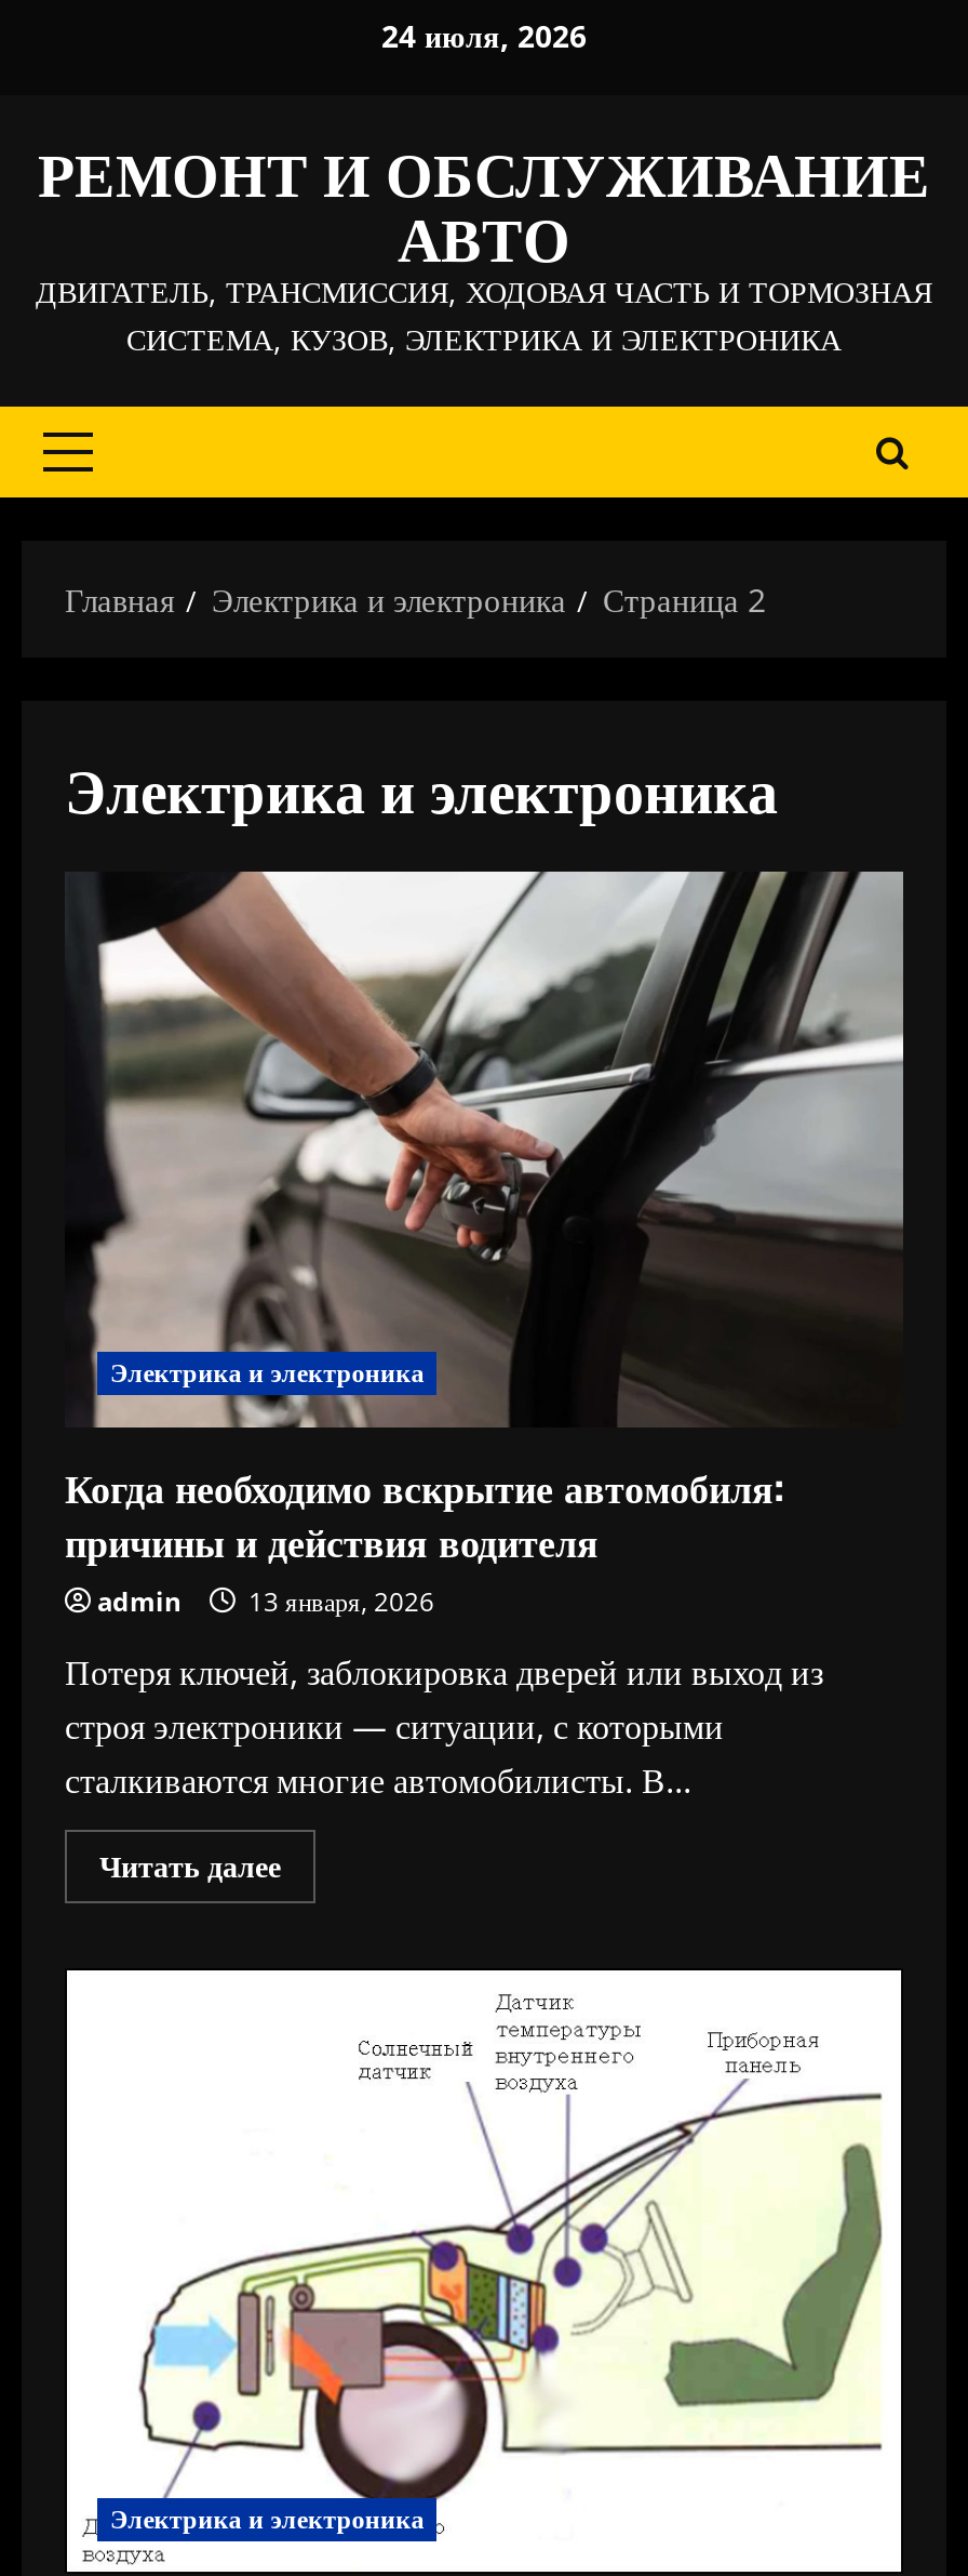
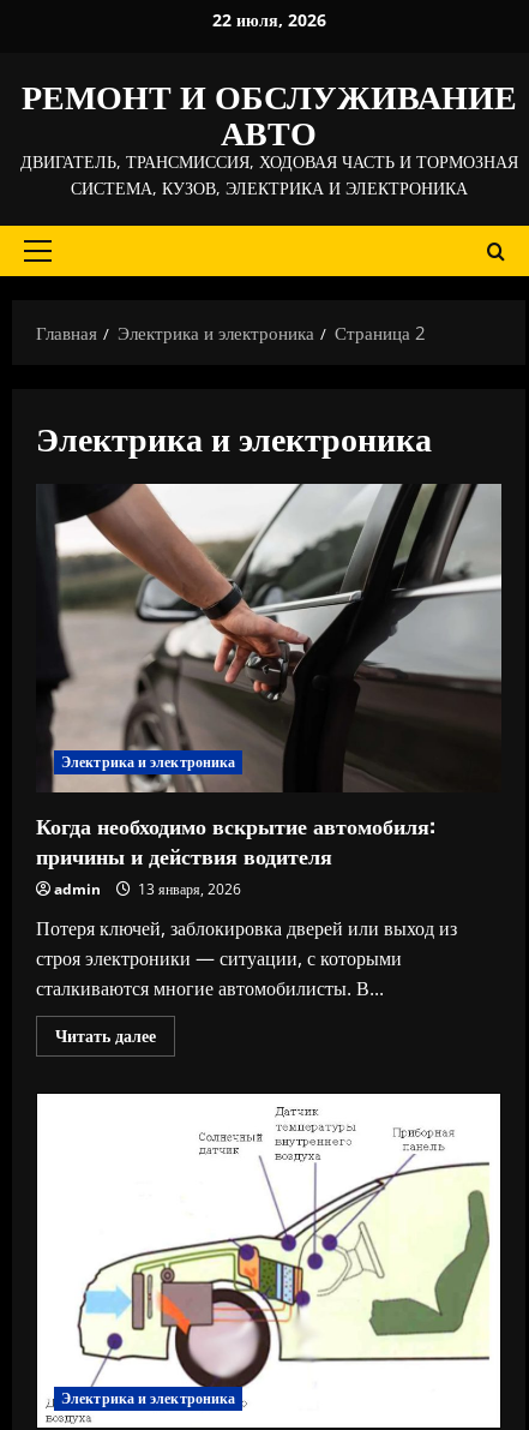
[381,15,587,56] 24 июля, 2026 -> [212,8,326,31] 22 июля, 2026

